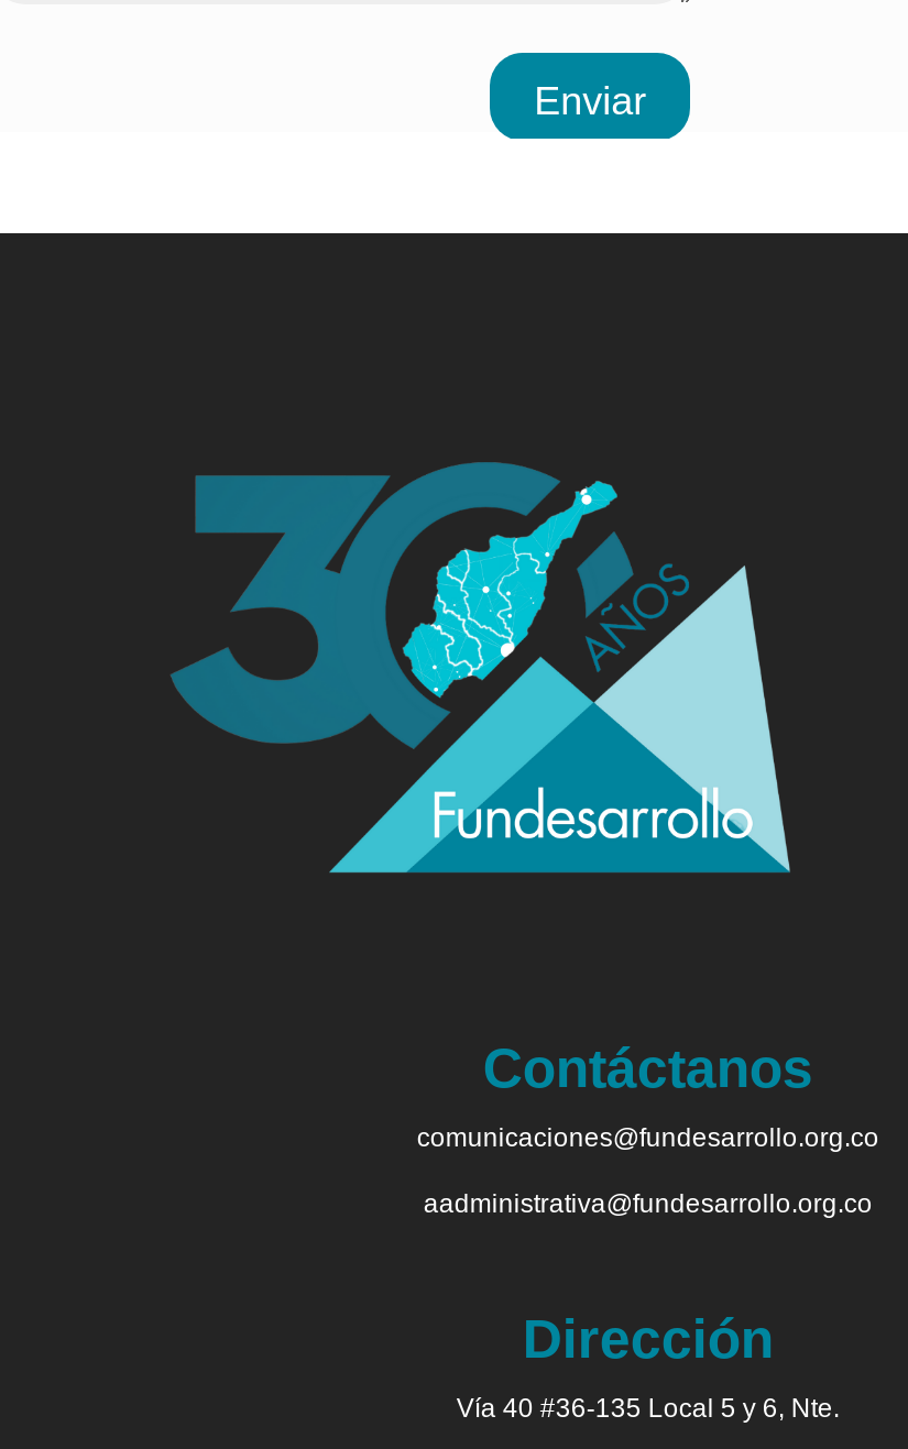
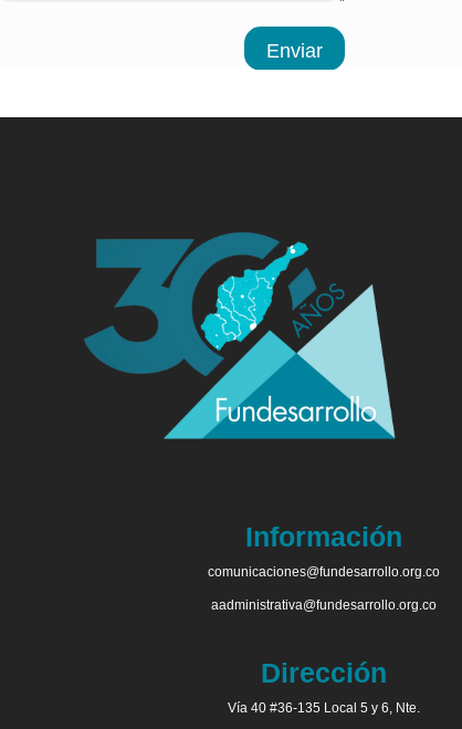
[483,1036,813,1097] Contáctanos -> [245,521,402,552] Información

